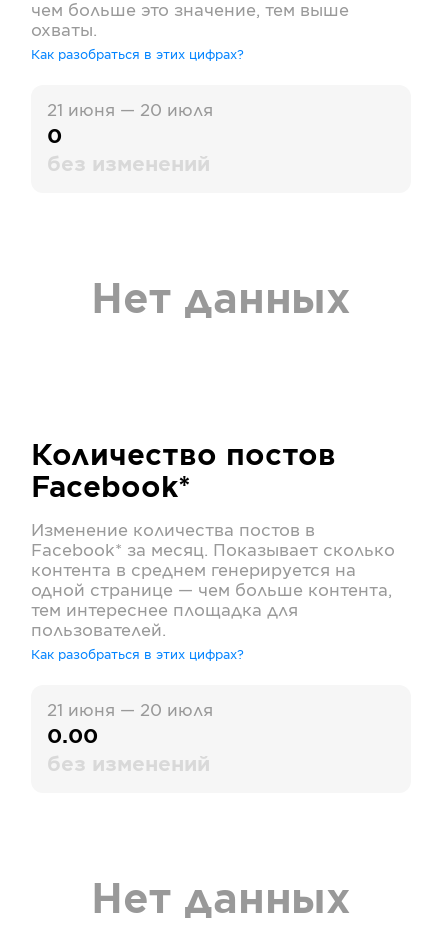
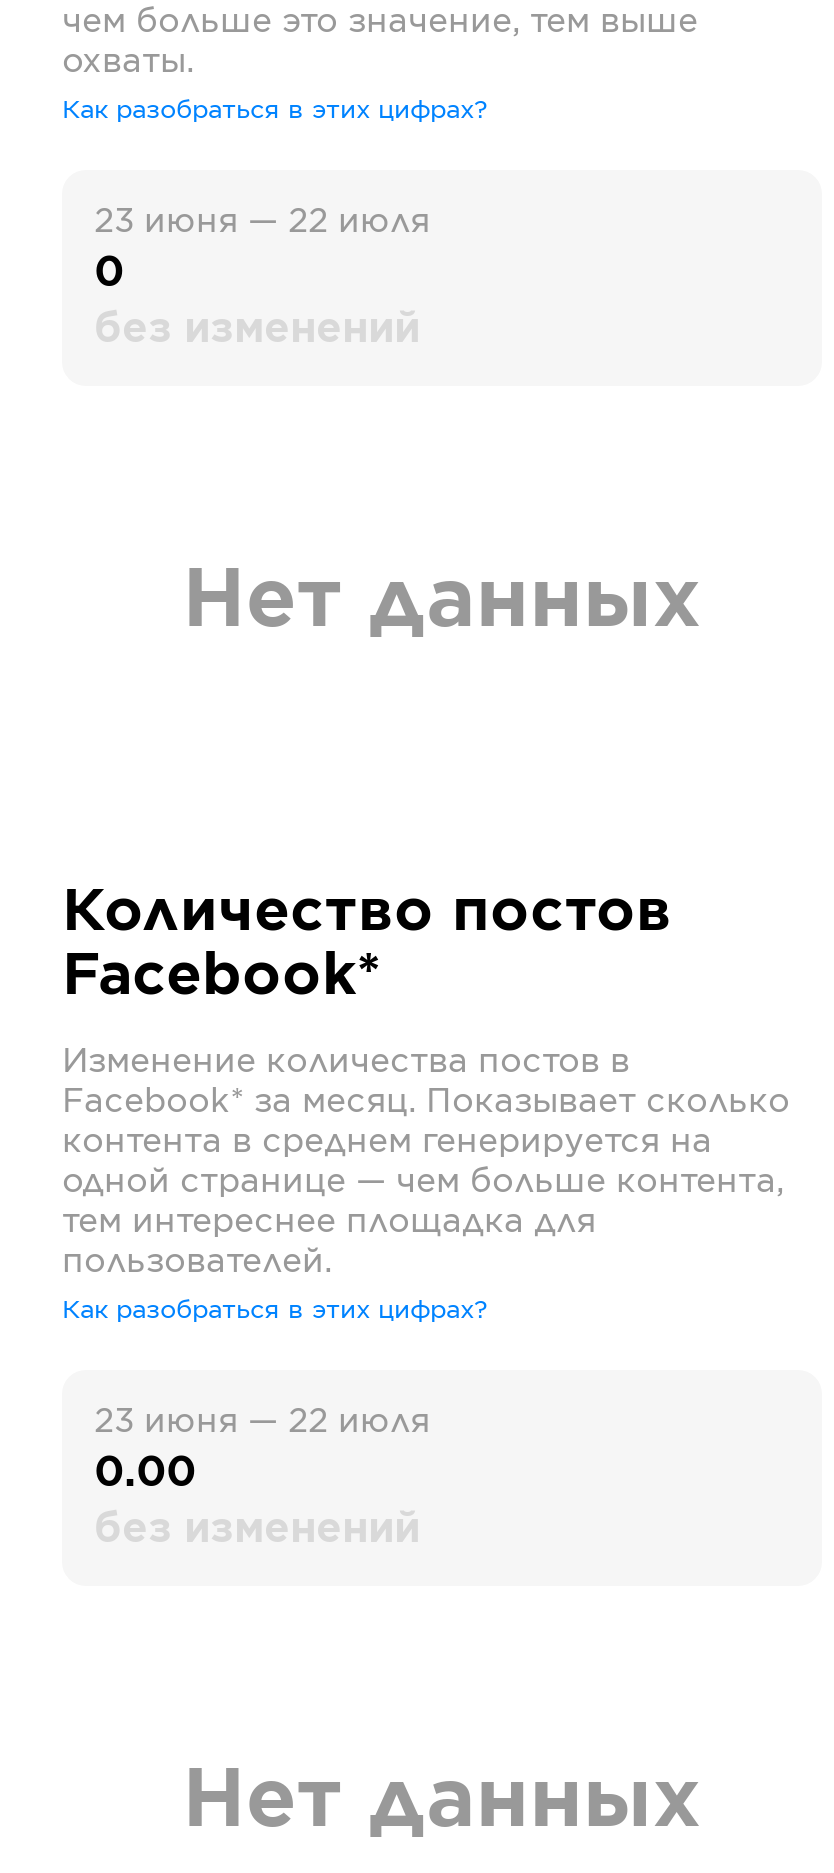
[47,103,213,119] 21 июня — 20 июля -> [94,206,430,238] 23 июня — 22 июля
[47,703,213,719] 21 июня — 20 июля -> [94,1406,430,1438] 23 июня — 22 июля

